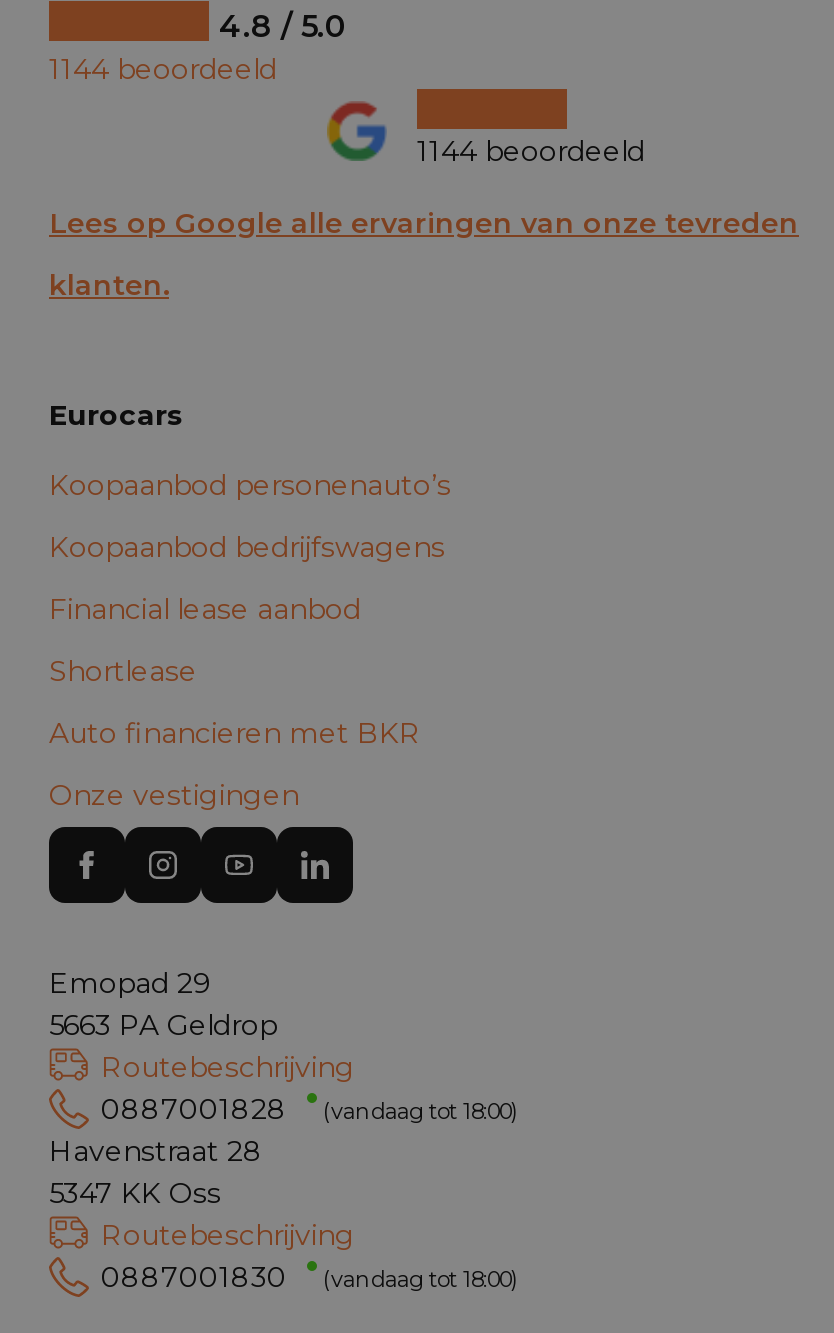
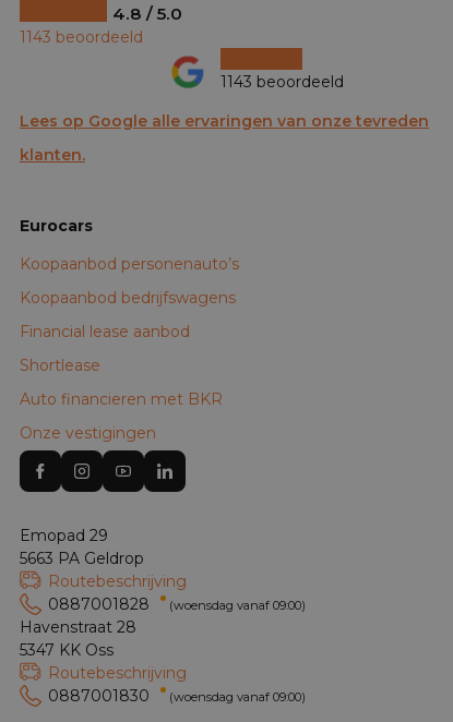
[49,50,277,86] 1144 beoordeeld -> [20,27,143,47] 1143 beoordeeld
[417,132,645,168] 1144 beoordeeld -> [220,72,344,92] 1143 beoordeeld
[323,1096,519,1124] (vandaag tot 18:00) -> [169,598,306,613] (woensdag vanaf 09:00)
[323,1264,519,1292] (vandaag tot 18:00) -> [169,689,306,705] (woensdag vanaf 09:00)

